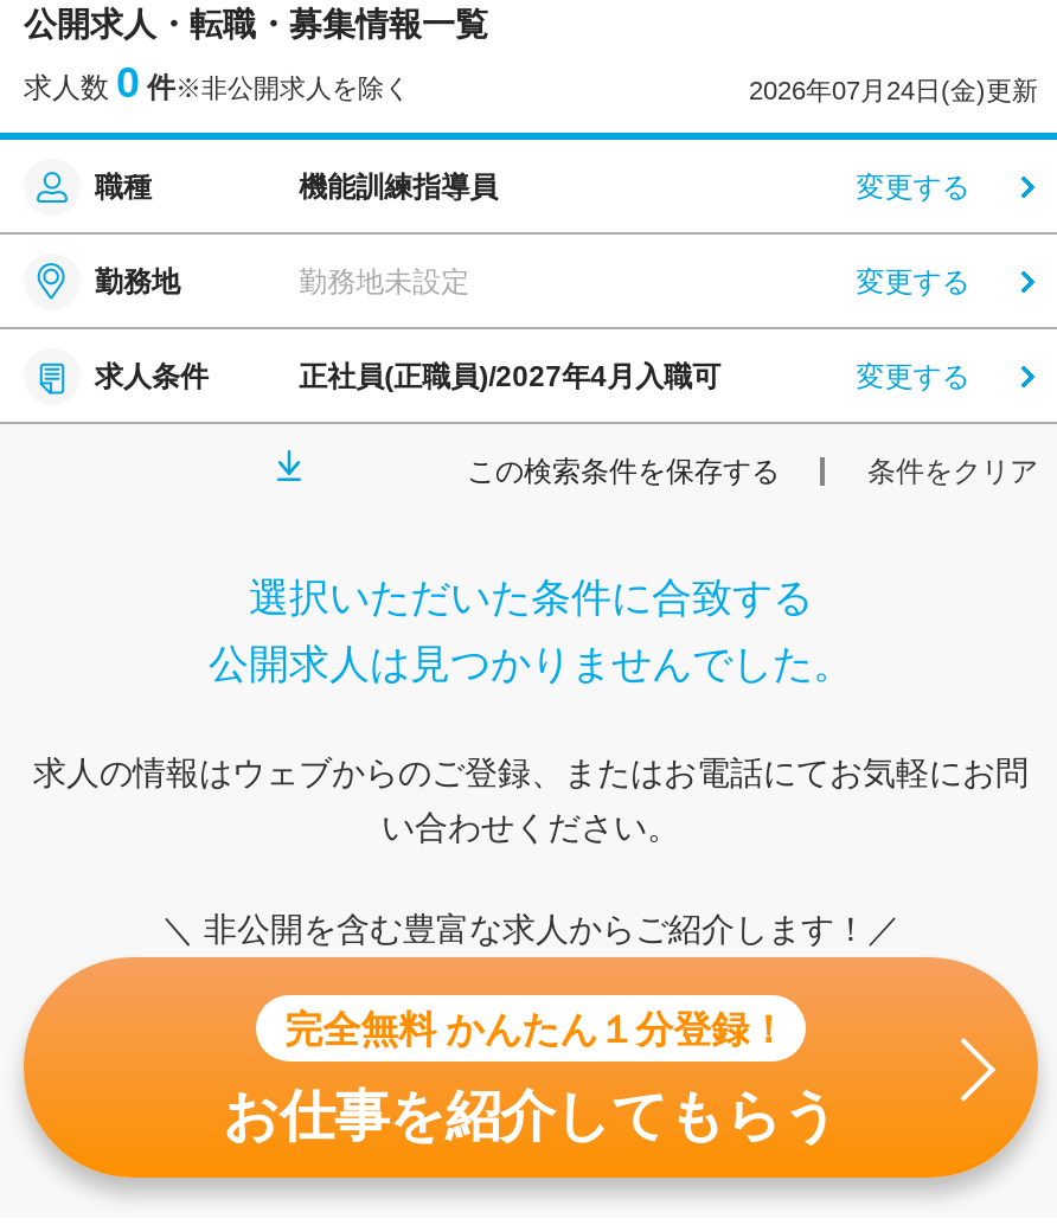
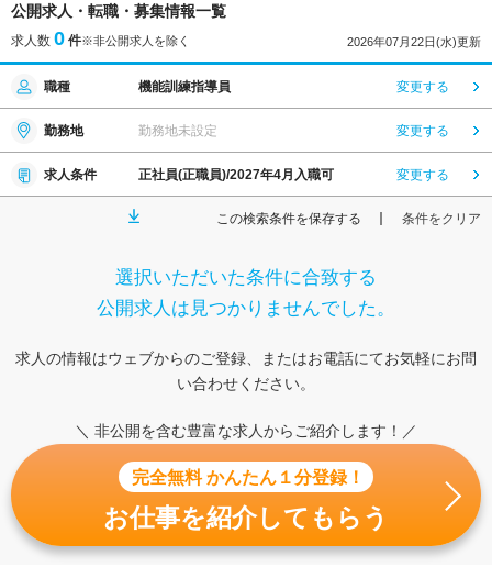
[749,76,1038,104] 2026年07月24日(金)更新 -> [347,35,481,48] 2026年07月22日(水)更新

